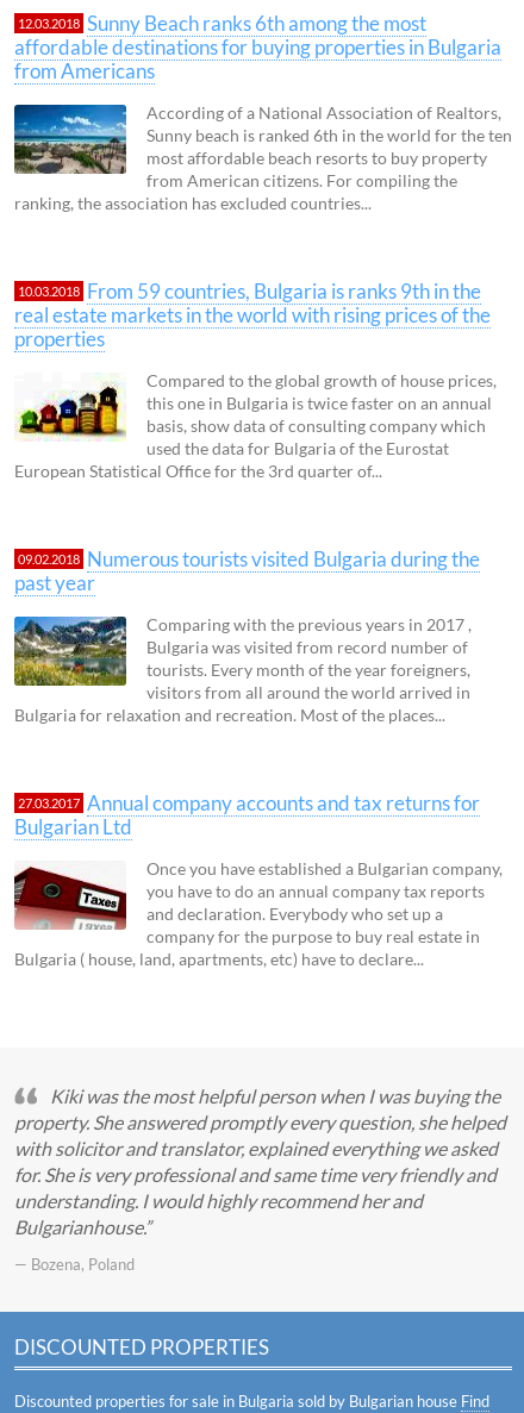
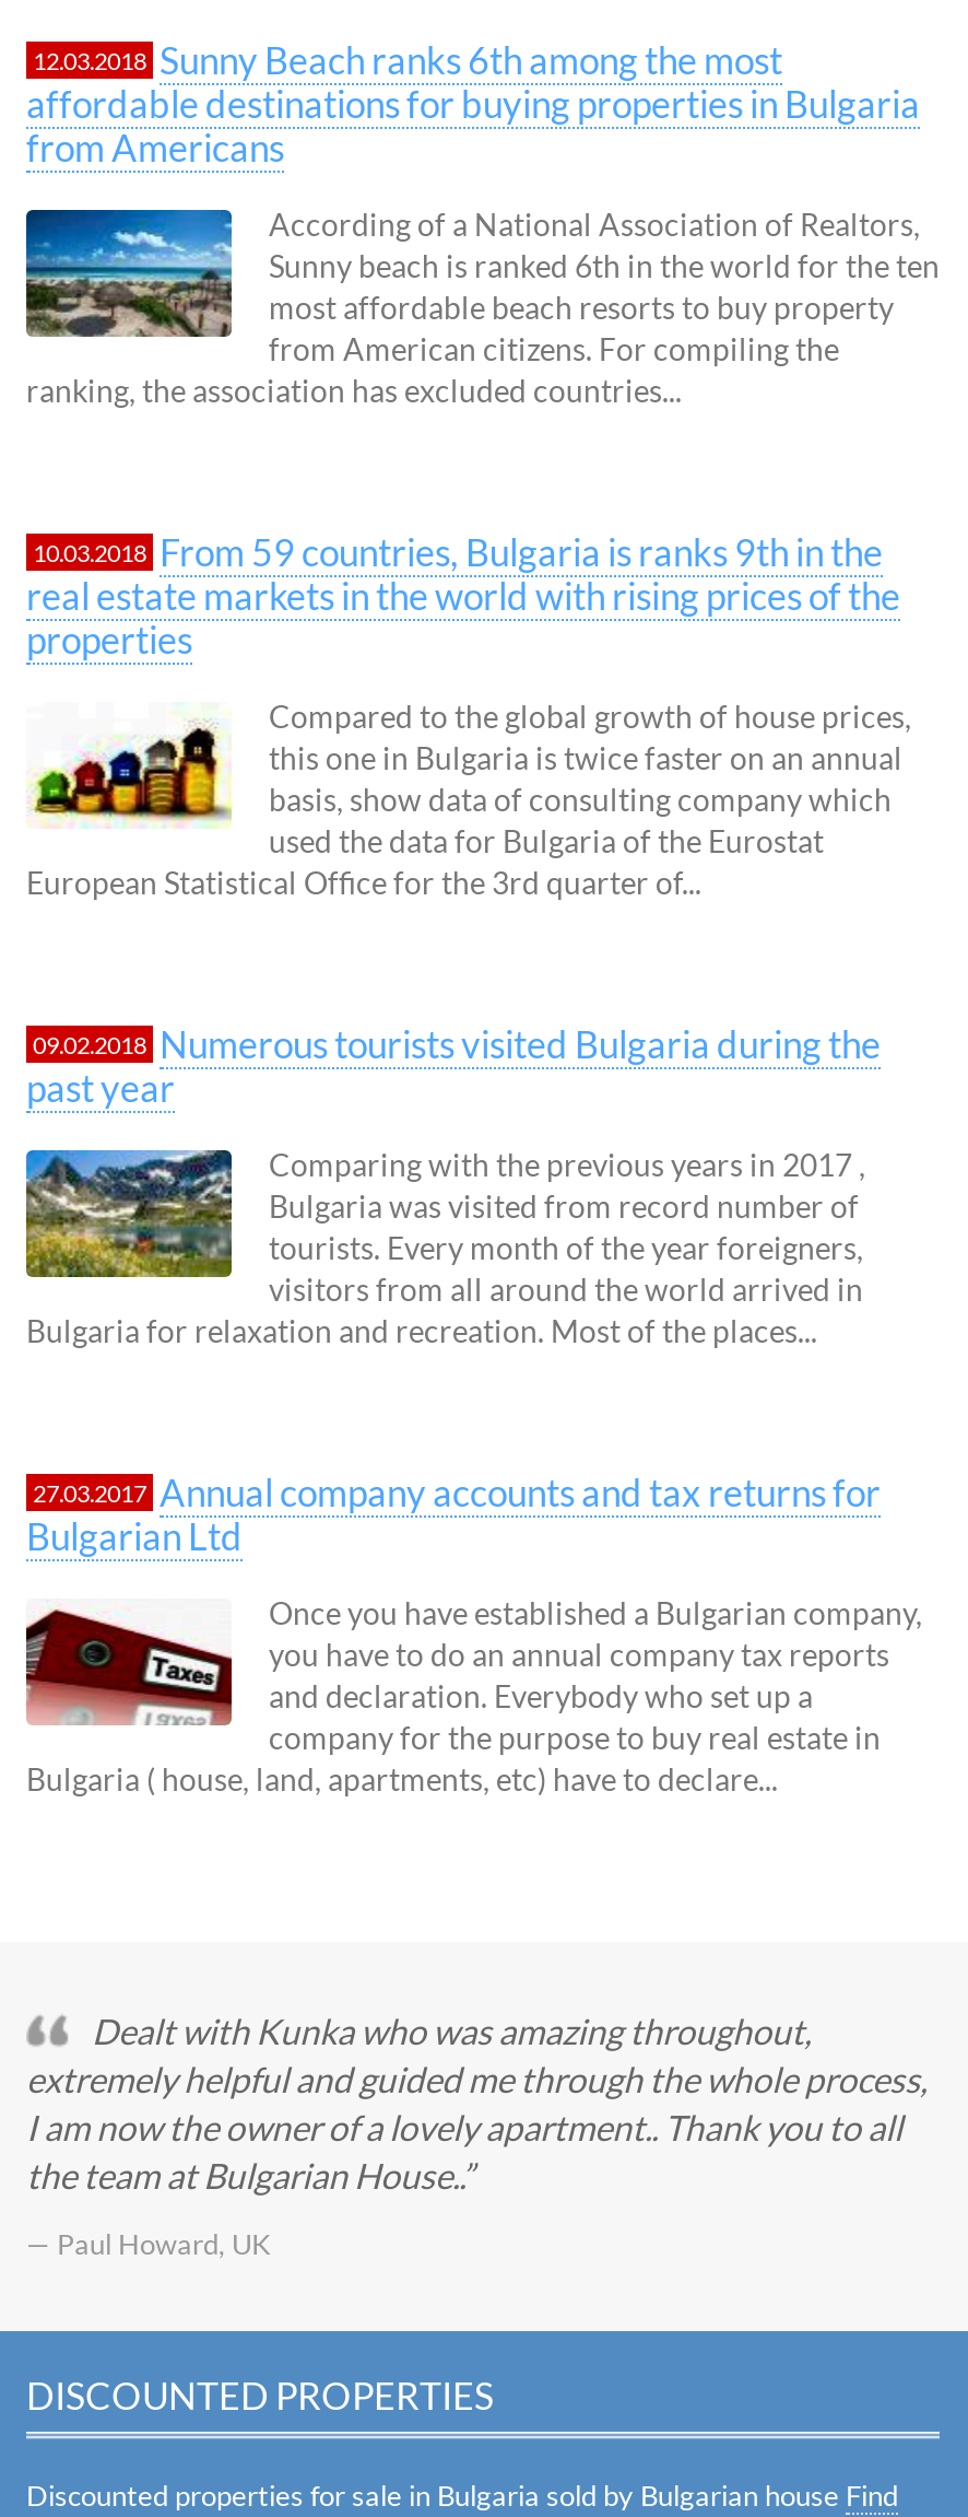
[14,1084,506,1238] Kiki was the most helpful person when I was buying the | property. She answered promptly every question, she helped | with solicitor and translator, explained everything we asked | for. She is very professional and same time very friendly and | understanding. I would highly recommend her and | Bulgarianhouse. -> [26,2010,926,2196] Dealt with Kunka who was amazing throughout, | extremely helpful and guided me through the whole process, | I am now the owner of a lovely apartment.. Thank you to all | the team at Bulgarian House..
[14,1255,135,1274] — Bozena, Poland -> [26,2226,271,2261] — Paul Howard, UK

